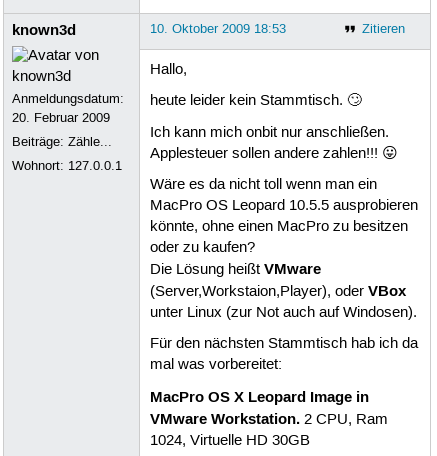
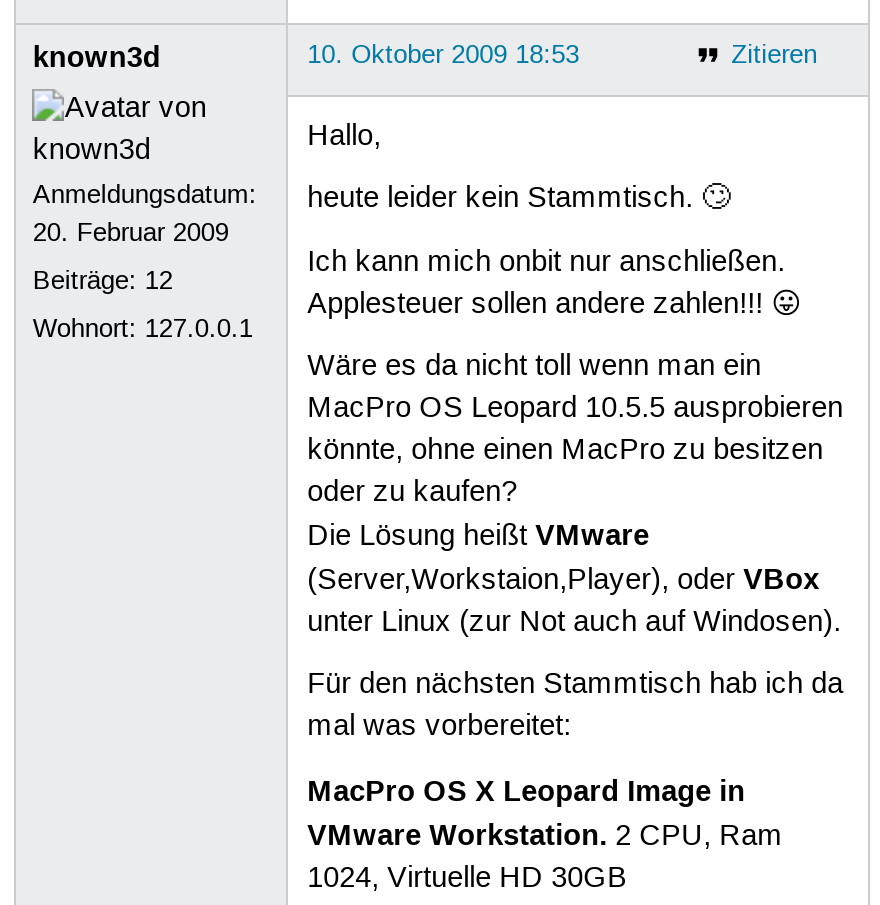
[12,134,112,150] Beiträge: Zähle... -> [33,265,173,297] Beiträge: 12

